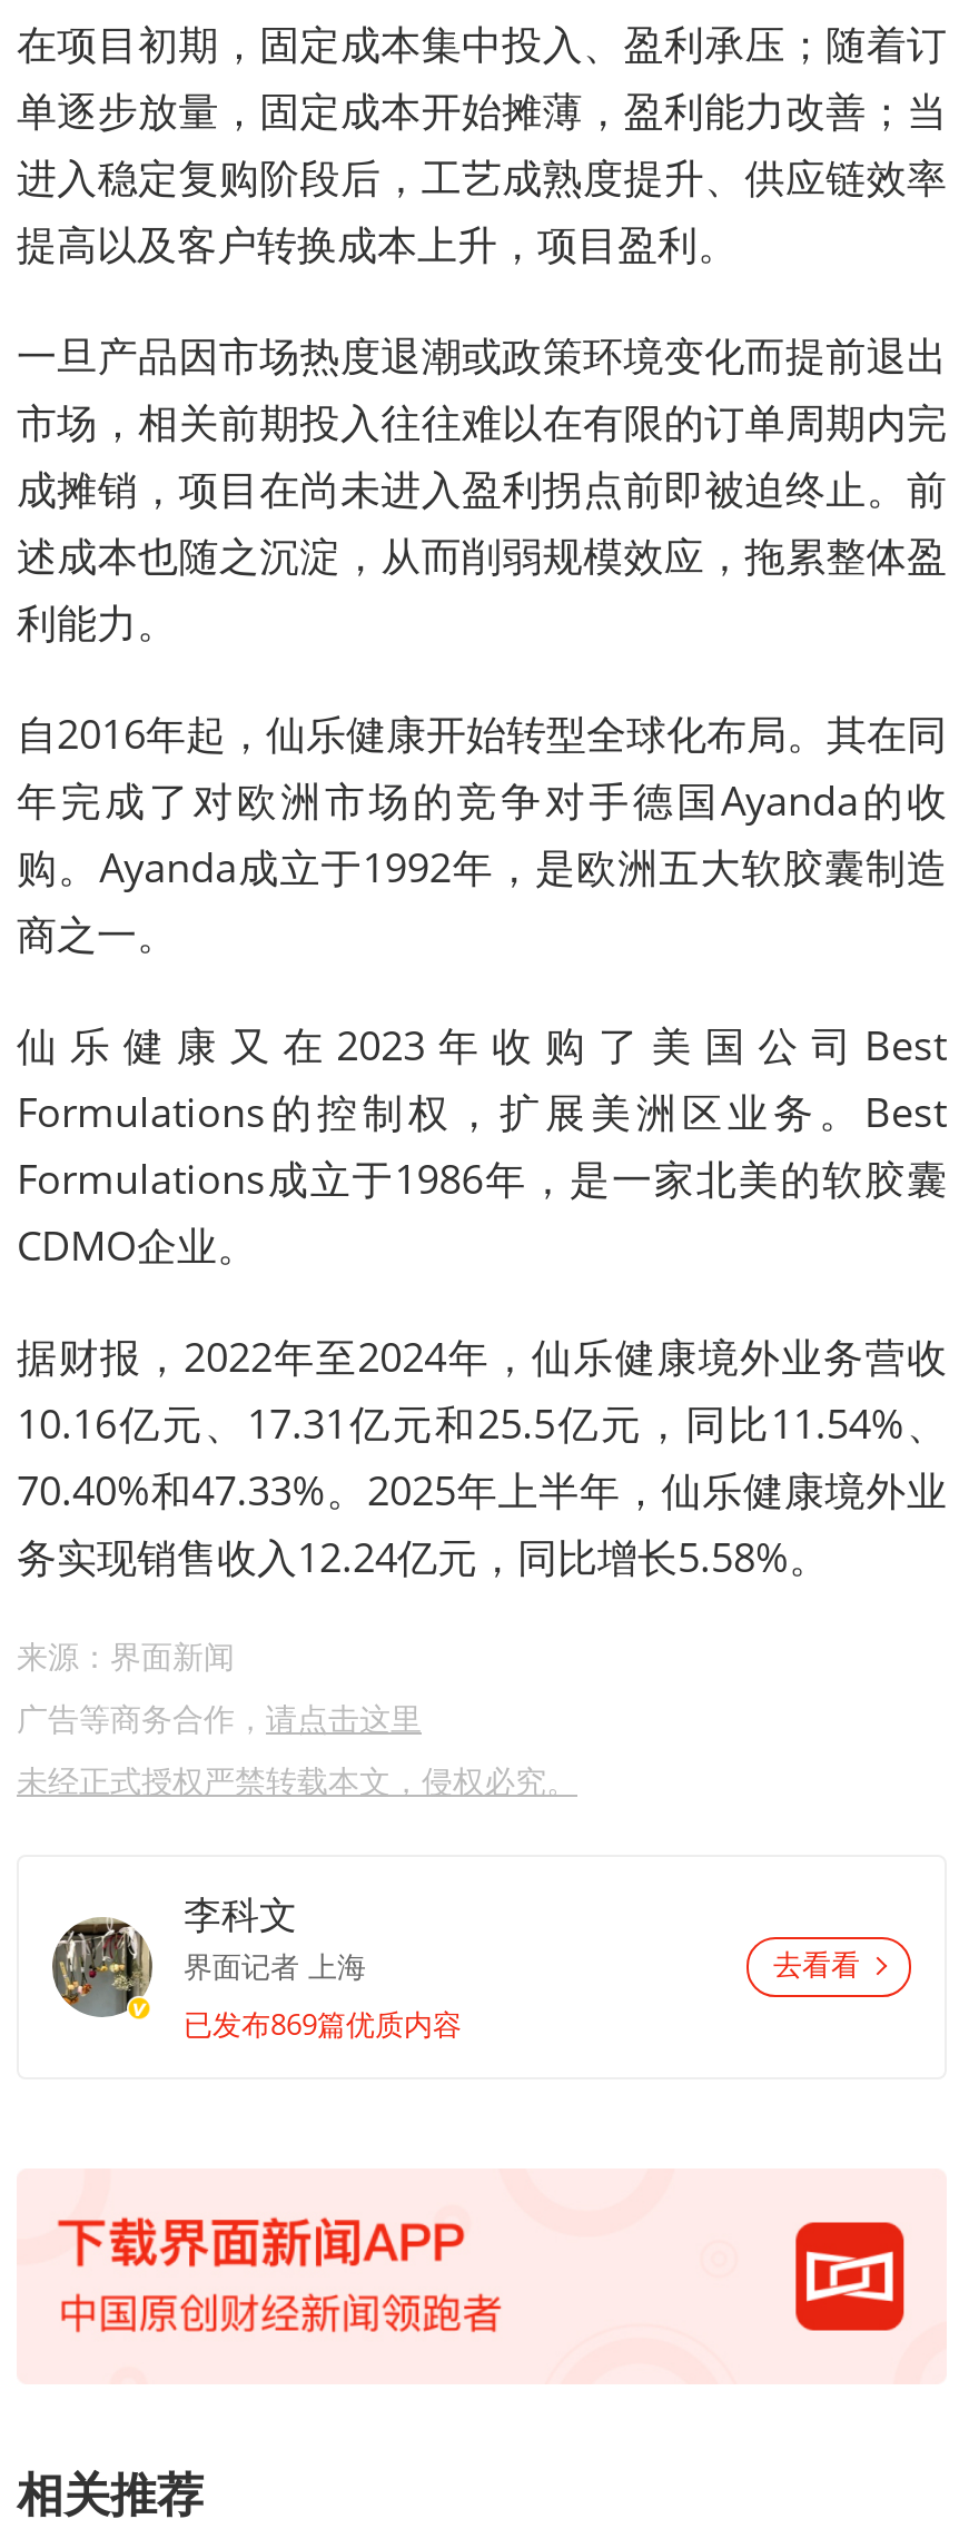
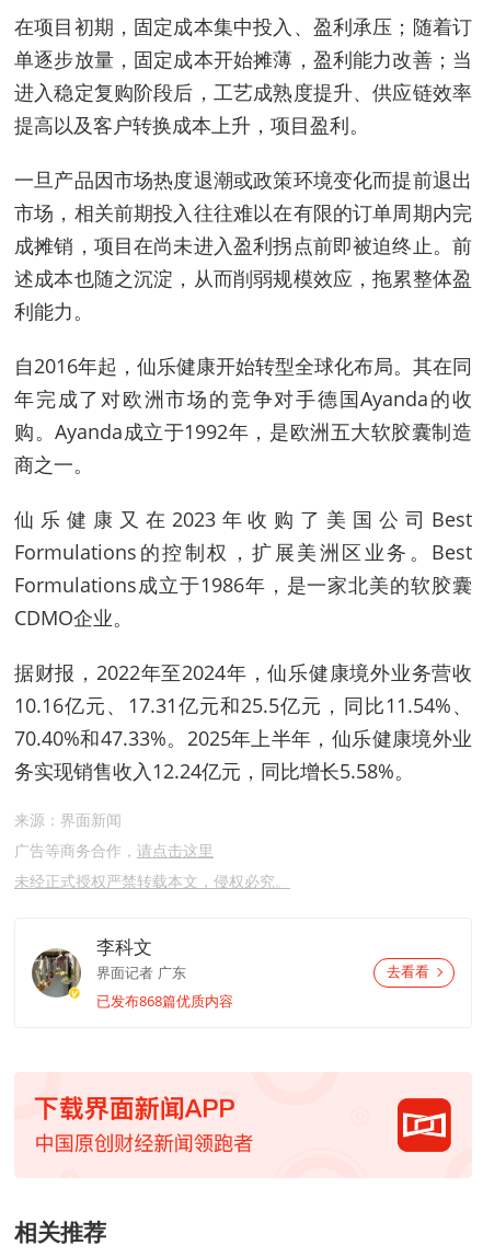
[184,1946,366,1986] 界面记者 上海 -> [96,963,186,982] 界面记者 广东
[184,2003,462,2043] 已发布869篇优质内容 -> [96,990,233,1010] 已发布868篇优质内容

